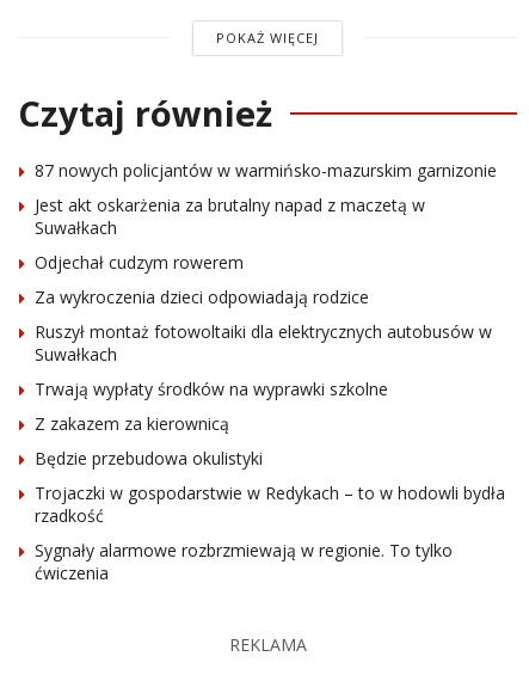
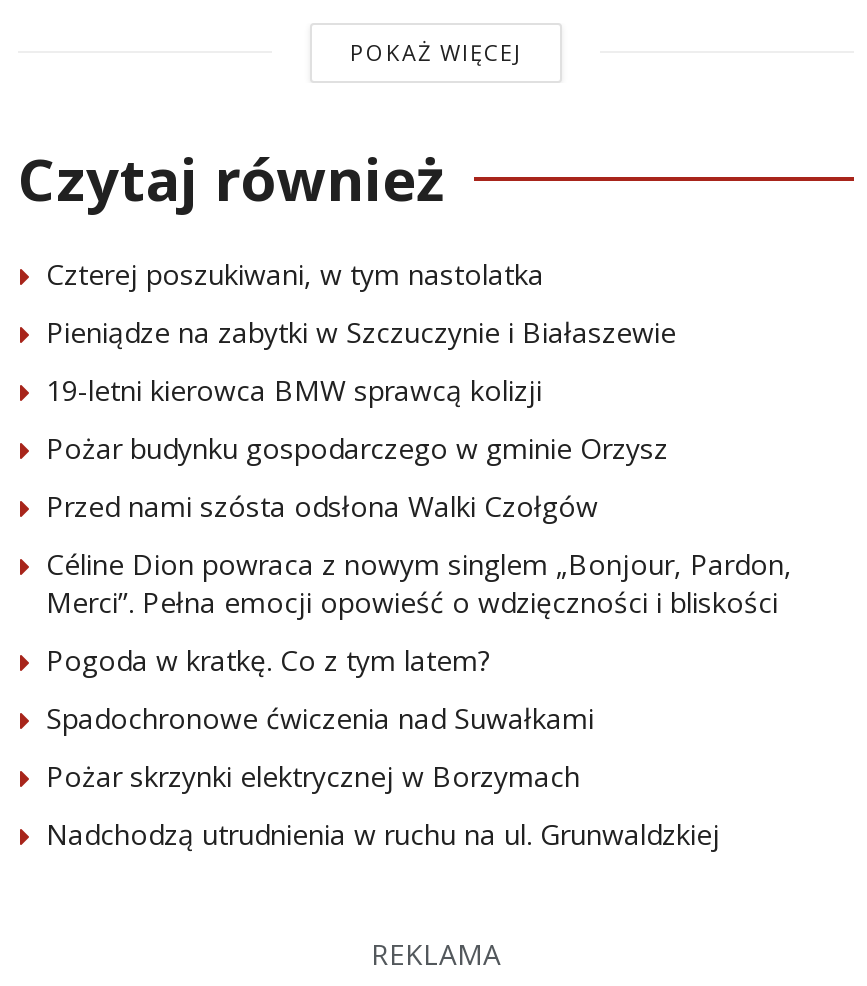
[35,159,497,181] 87 nowych policjantów w warmińsko-mazurskim garnizonie -> [46,255,544,293] Czterej poszukiwani, w tym nastolatka
[35,193,425,239] Jest akt oskarżenia za brutalny napad z maczetą w | Suwałkach -> [46,313,676,351] Pieniądze na zabytki w Szczuczynie i Białaszewie
[35,251,244,273] Odjechał cudzym rowerem -> [46,371,542,409] 19-letni kierowca BMW sprawcą kolizji
[35,285,369,308] Za wykroczenia dzieci odpowiadają rodzice -> [46,429,668,467] Pożar budynku gospodarczego w gminie Orzysz
[35,320,492,365] Ruszył montaż fotowoltaiki dla elektrycznych autobusów w | Suwałkach -> [46,487,598,525] Przed nami szósta odsłona Walki Czołgów
[35,377,388,400] Trwają wypłaty środków na wyprawki szkolne -> [46,545,792,621] Céline Dion powraca z nowym singlem „Bonjour, Pardon, | Merci”. Pełna emocji opowieść o wdzięczności i bliskości
[35,412,229,435] Z zakazem za kierownicą -> [46,641,490,679] Pogoda w kratkę. Co z tym latem?
[35,447,263,469] Będzie przebudowa okulistyki -> [46,699,594,737] Spadochronowe ćwiczenia nad Suwałkami
[35,481,505,527] Trojaczki w gospodarstwie w Redykach – to w hodowli bydła | rzadkość -> [46,757,580,795] Pożar skrzynki elektrycznej w Borzymach
[35,539,453,584] Sygnały alarmowe rozbrzmiewają w regionie. To tylko | ćwiczenia -> [46,815,720,853] Nadchodzą utrudnienia w ruchu na ul. Grunwaldzkiej

